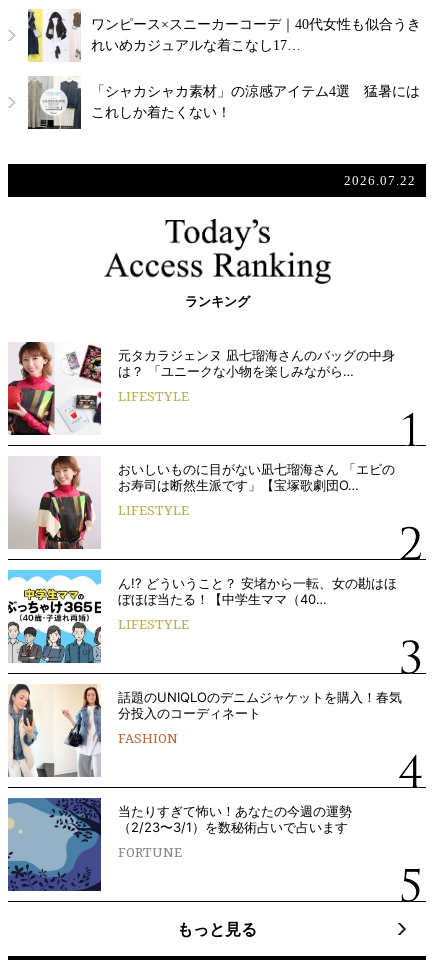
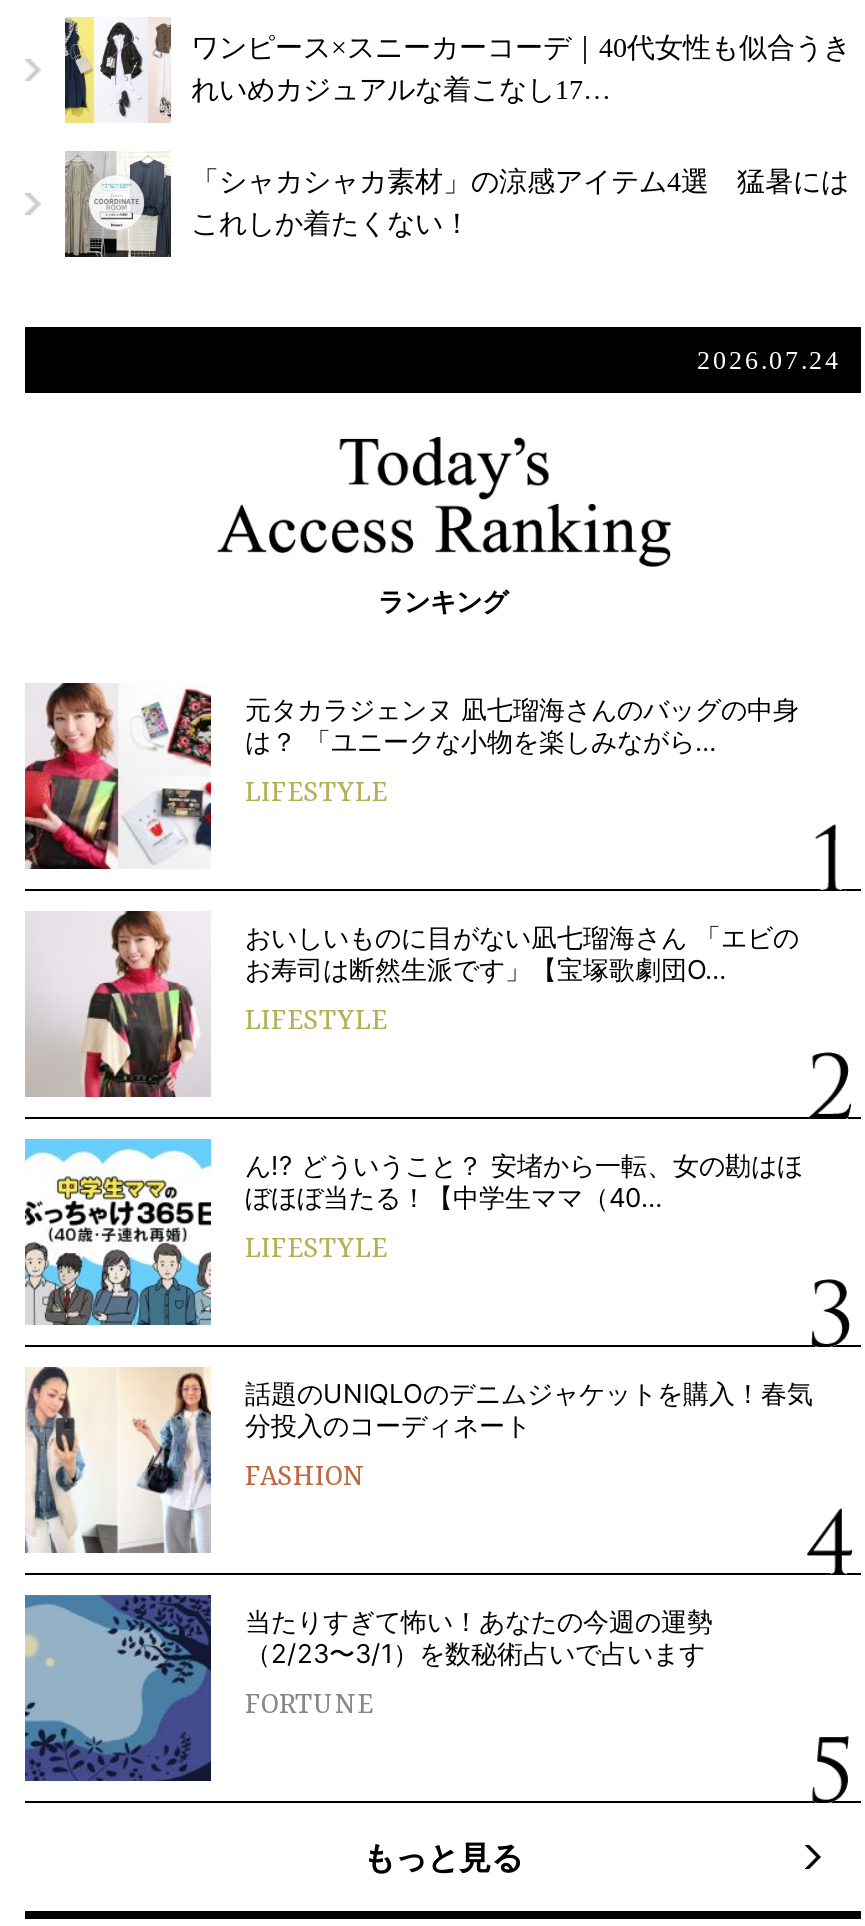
[344,173,416,188] 2026.07.22 -> [697,345,841,375] 2026.07.24

